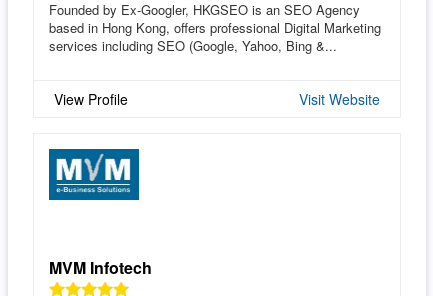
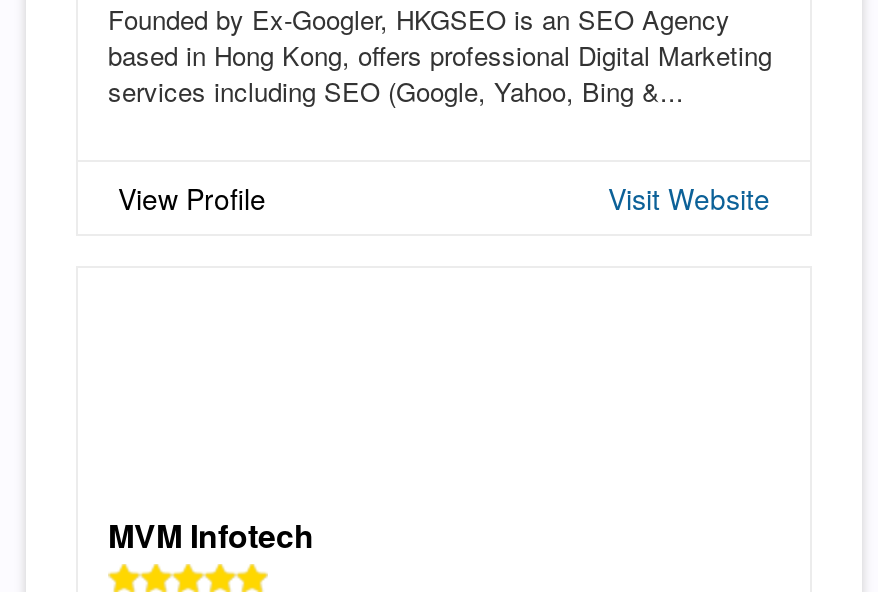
[48,148,140,201] [image] -> none

